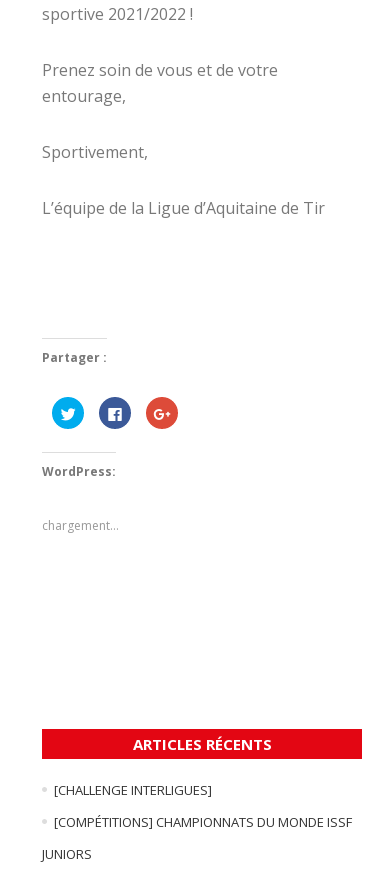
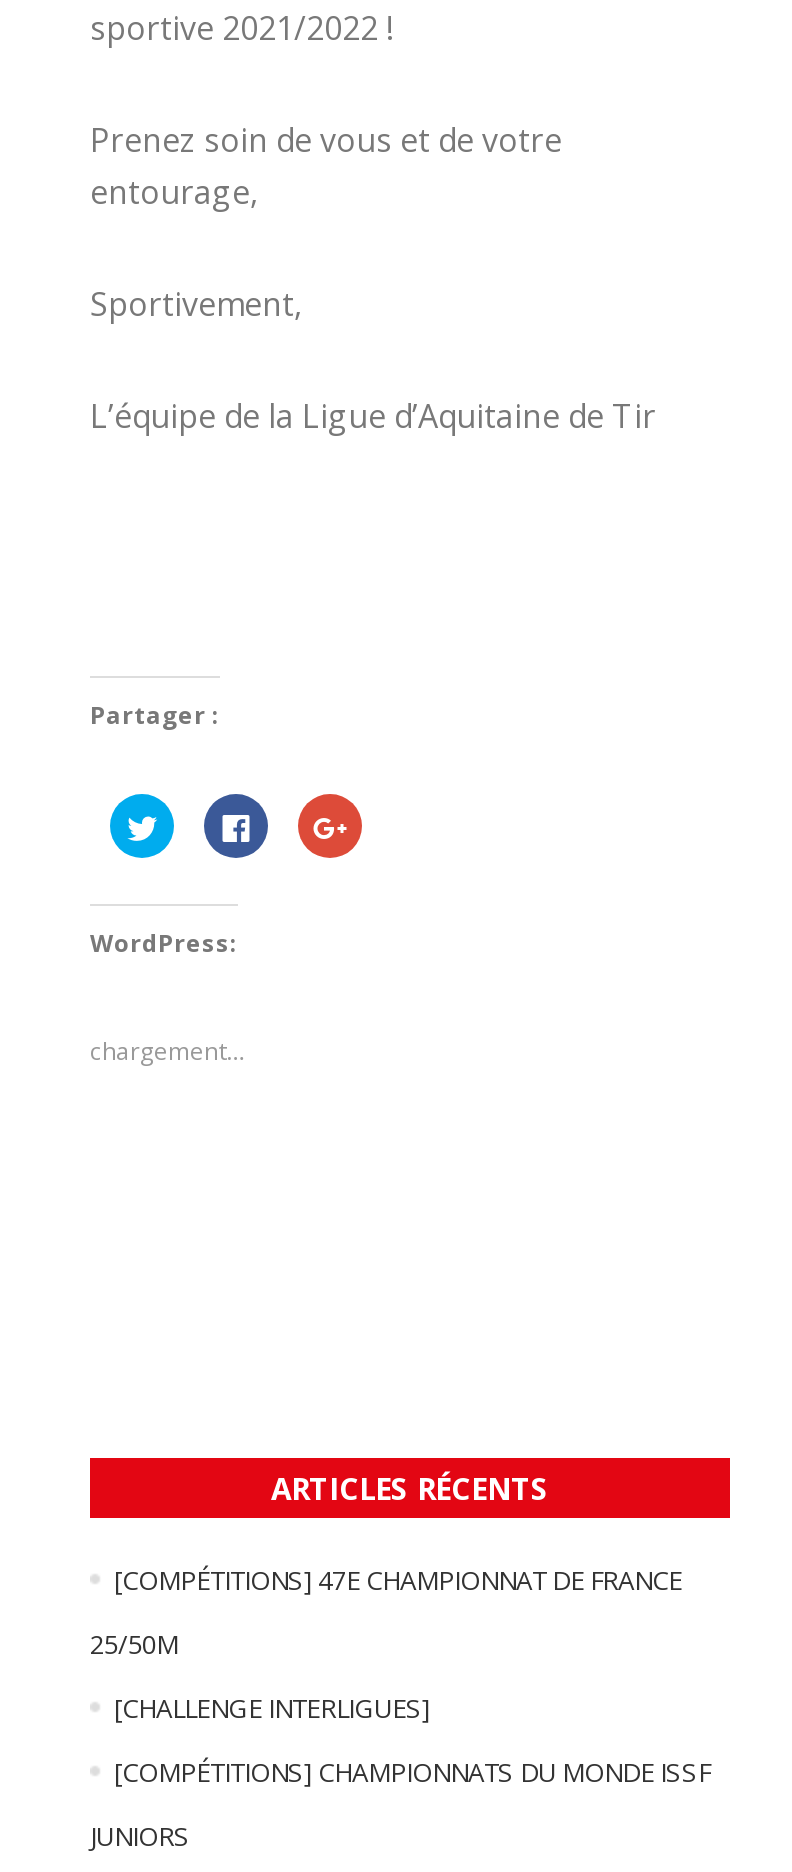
none -> [90,1561,682,1661] [COMPÉTITIONS] 47E CHAMPIONNAT DE FRANCE | 25/50M

